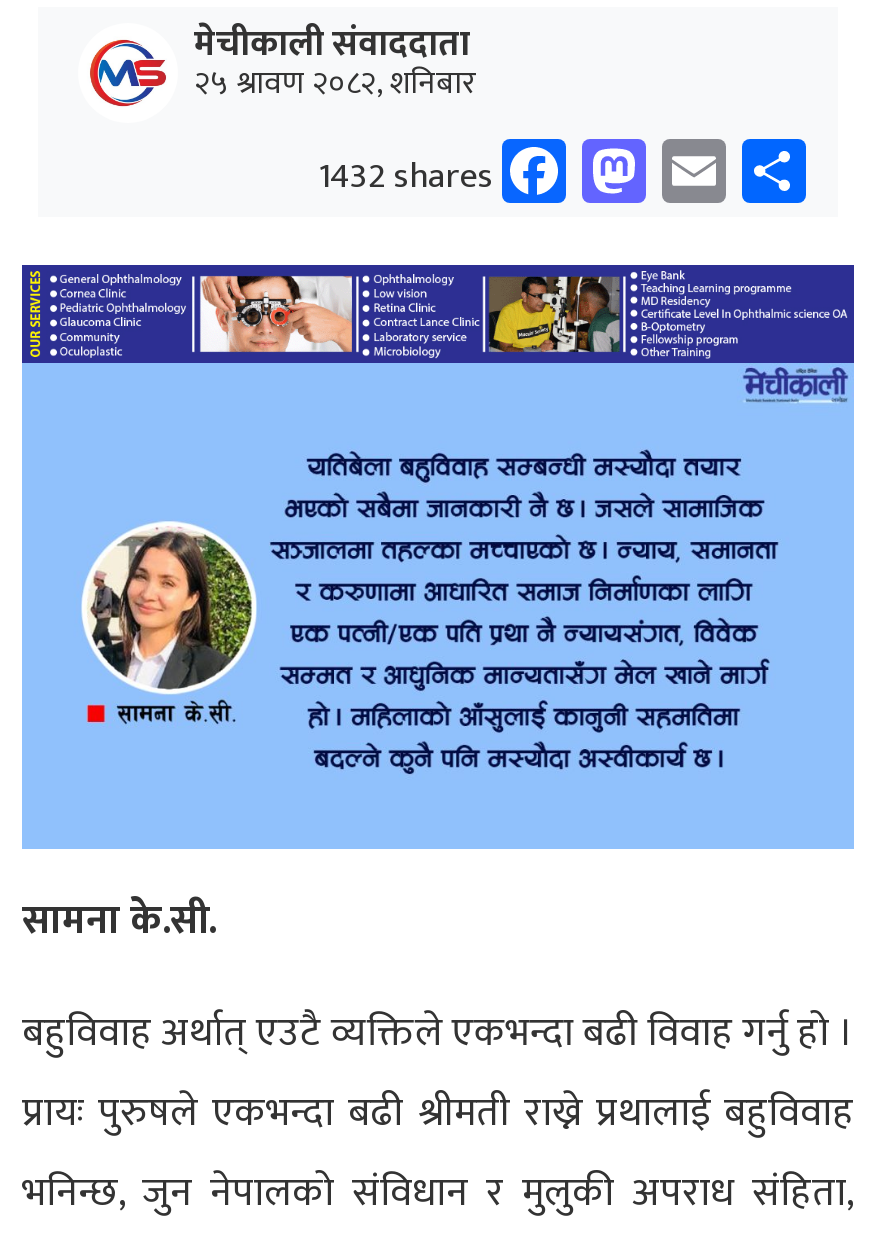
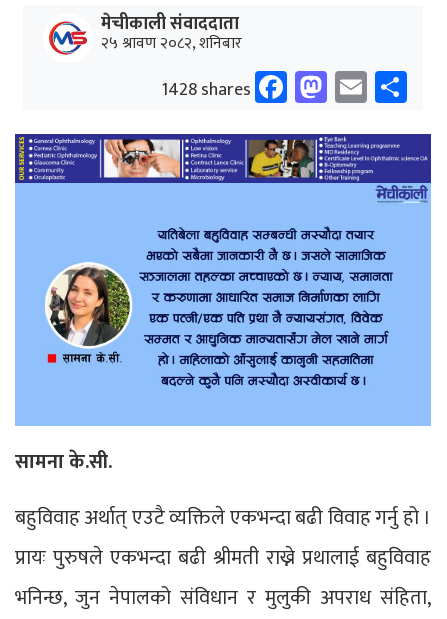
[318,147,494,207] 1432 shares -> [162,75,251,105] 1428 shares

